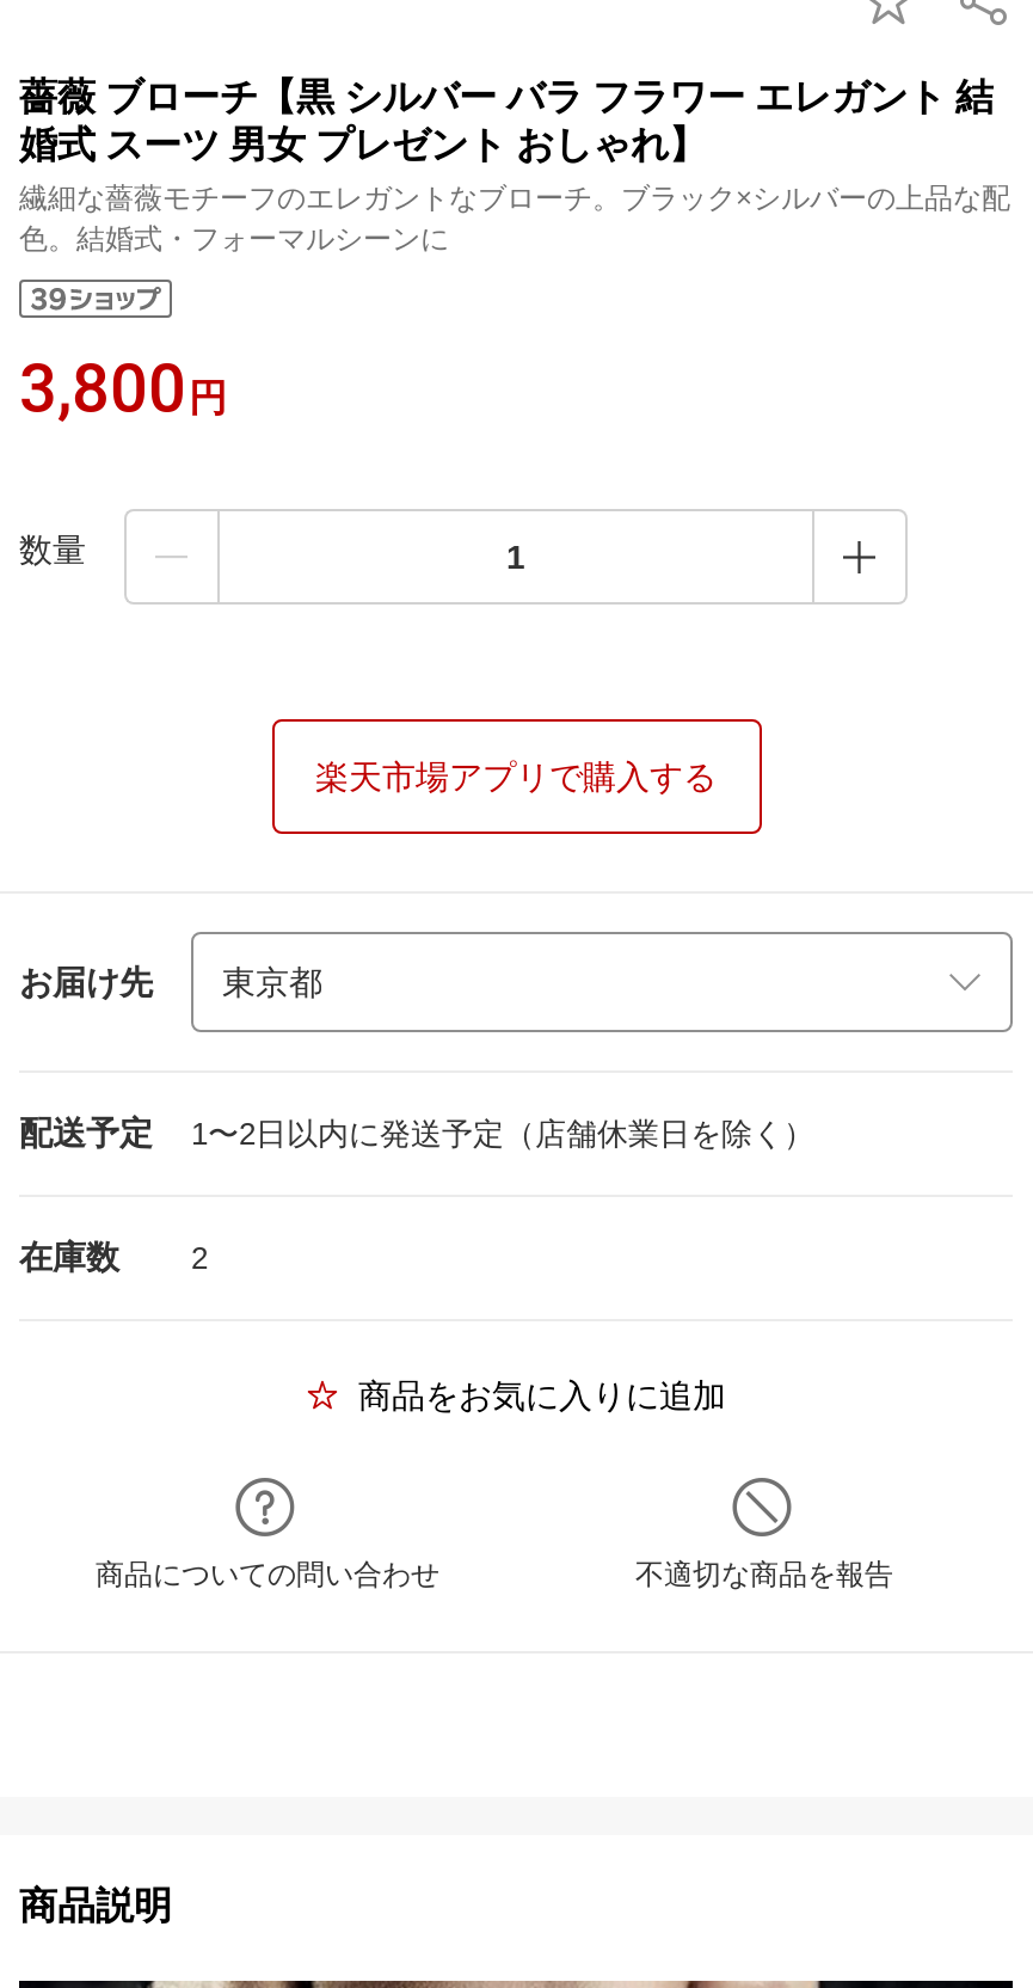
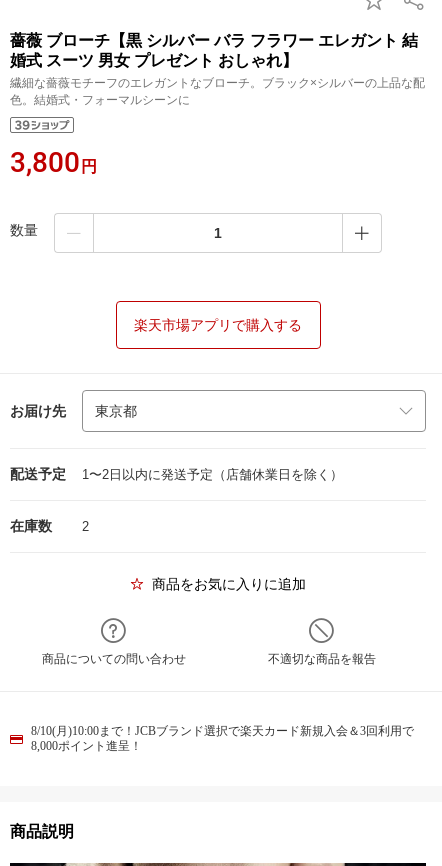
none -> [31,724,414,753] 8/10(月)10:00まで！JCBブランド選択で楽天カード新規入会＆3回利用で | 8,000ポイント進呈！

